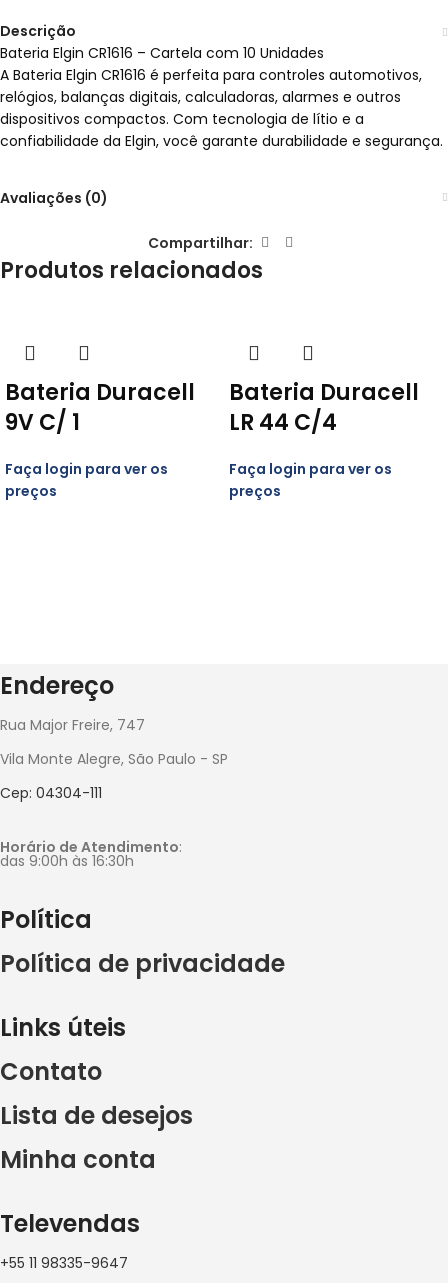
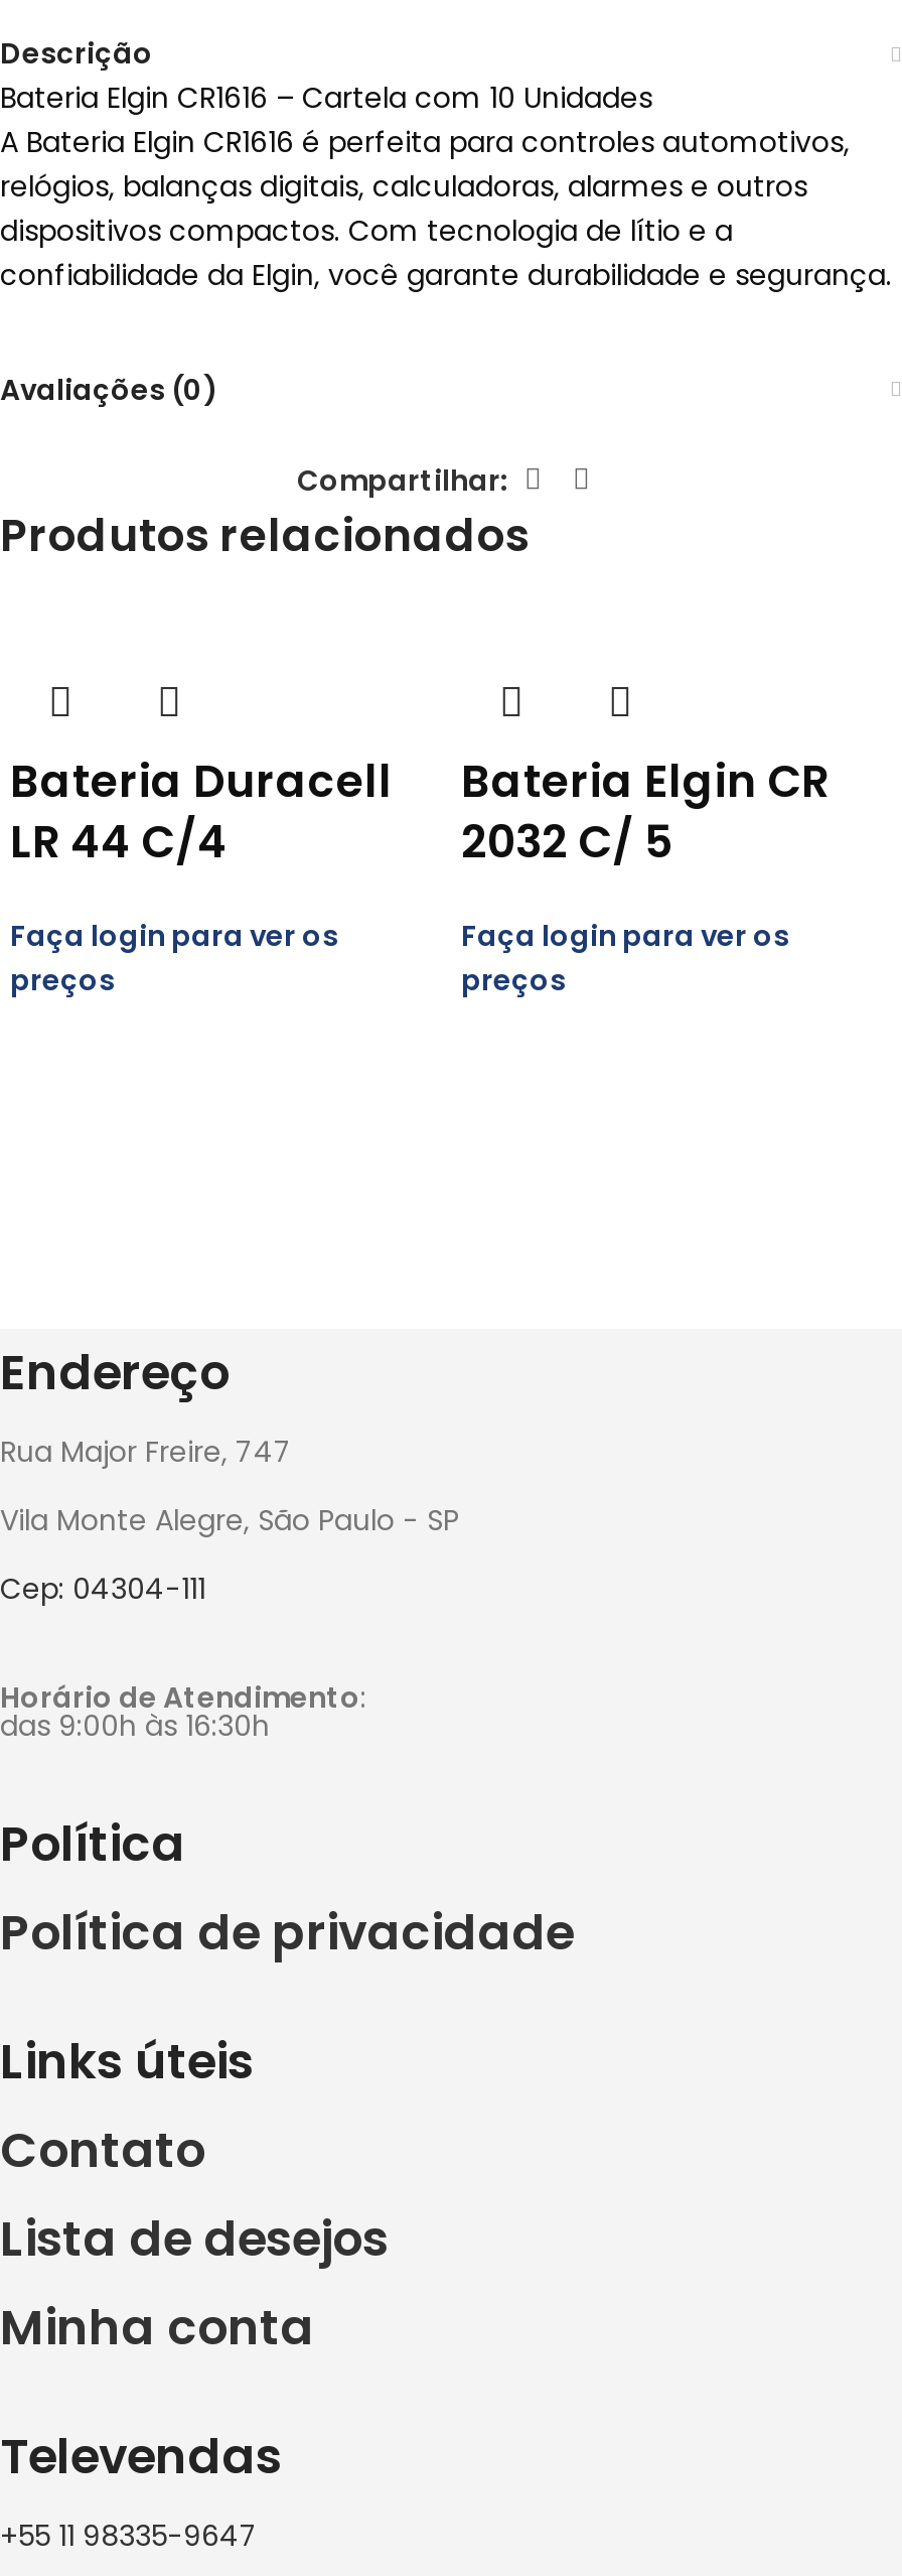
[229,377,419,438] Bateria Duracell | LR 44 C/4 -> [461,751,830,874] Bateria Elgin CR | 2032 C/ 5
[5,407,80,438] 9V C/ 1 -> [10,812,228,874] LR 44 C/4

